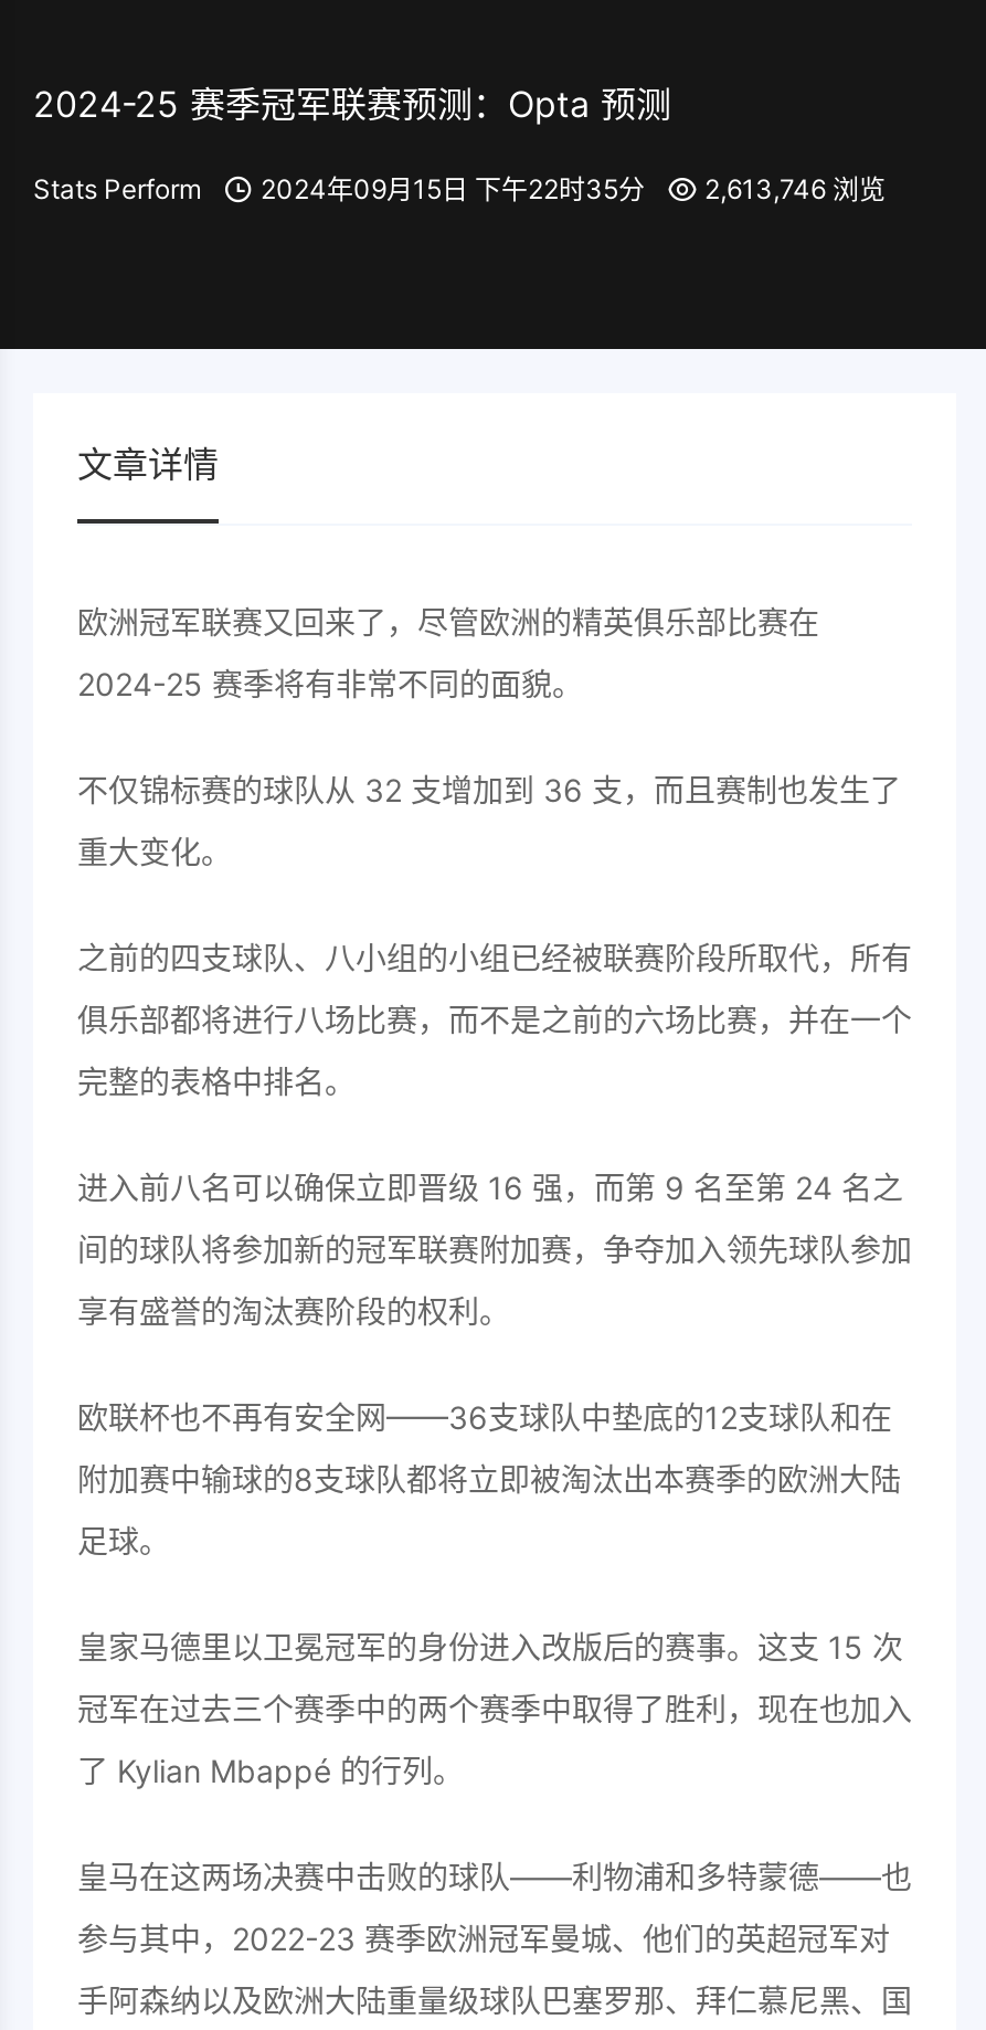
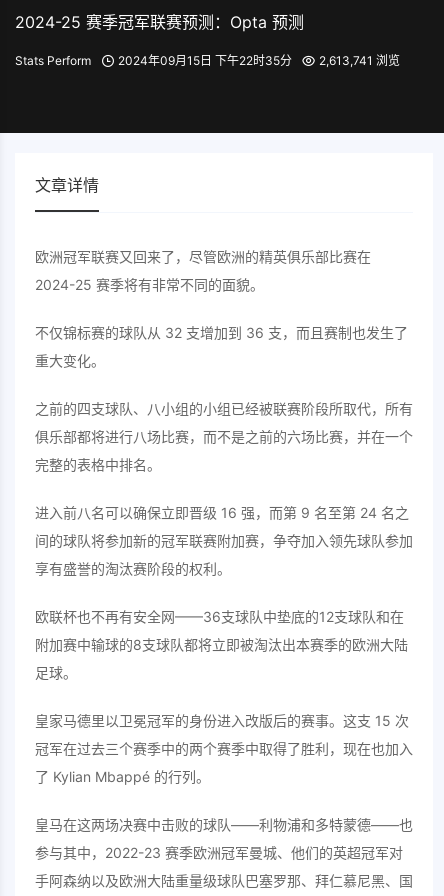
[33,172,886,205] Stats Perform 2024年09月15日 下午22时35分 2,613,746 浏览 -> [15,53,400,68] Stats Perform 2024年09月15日 下午22时35分 2,613,741 浏览

